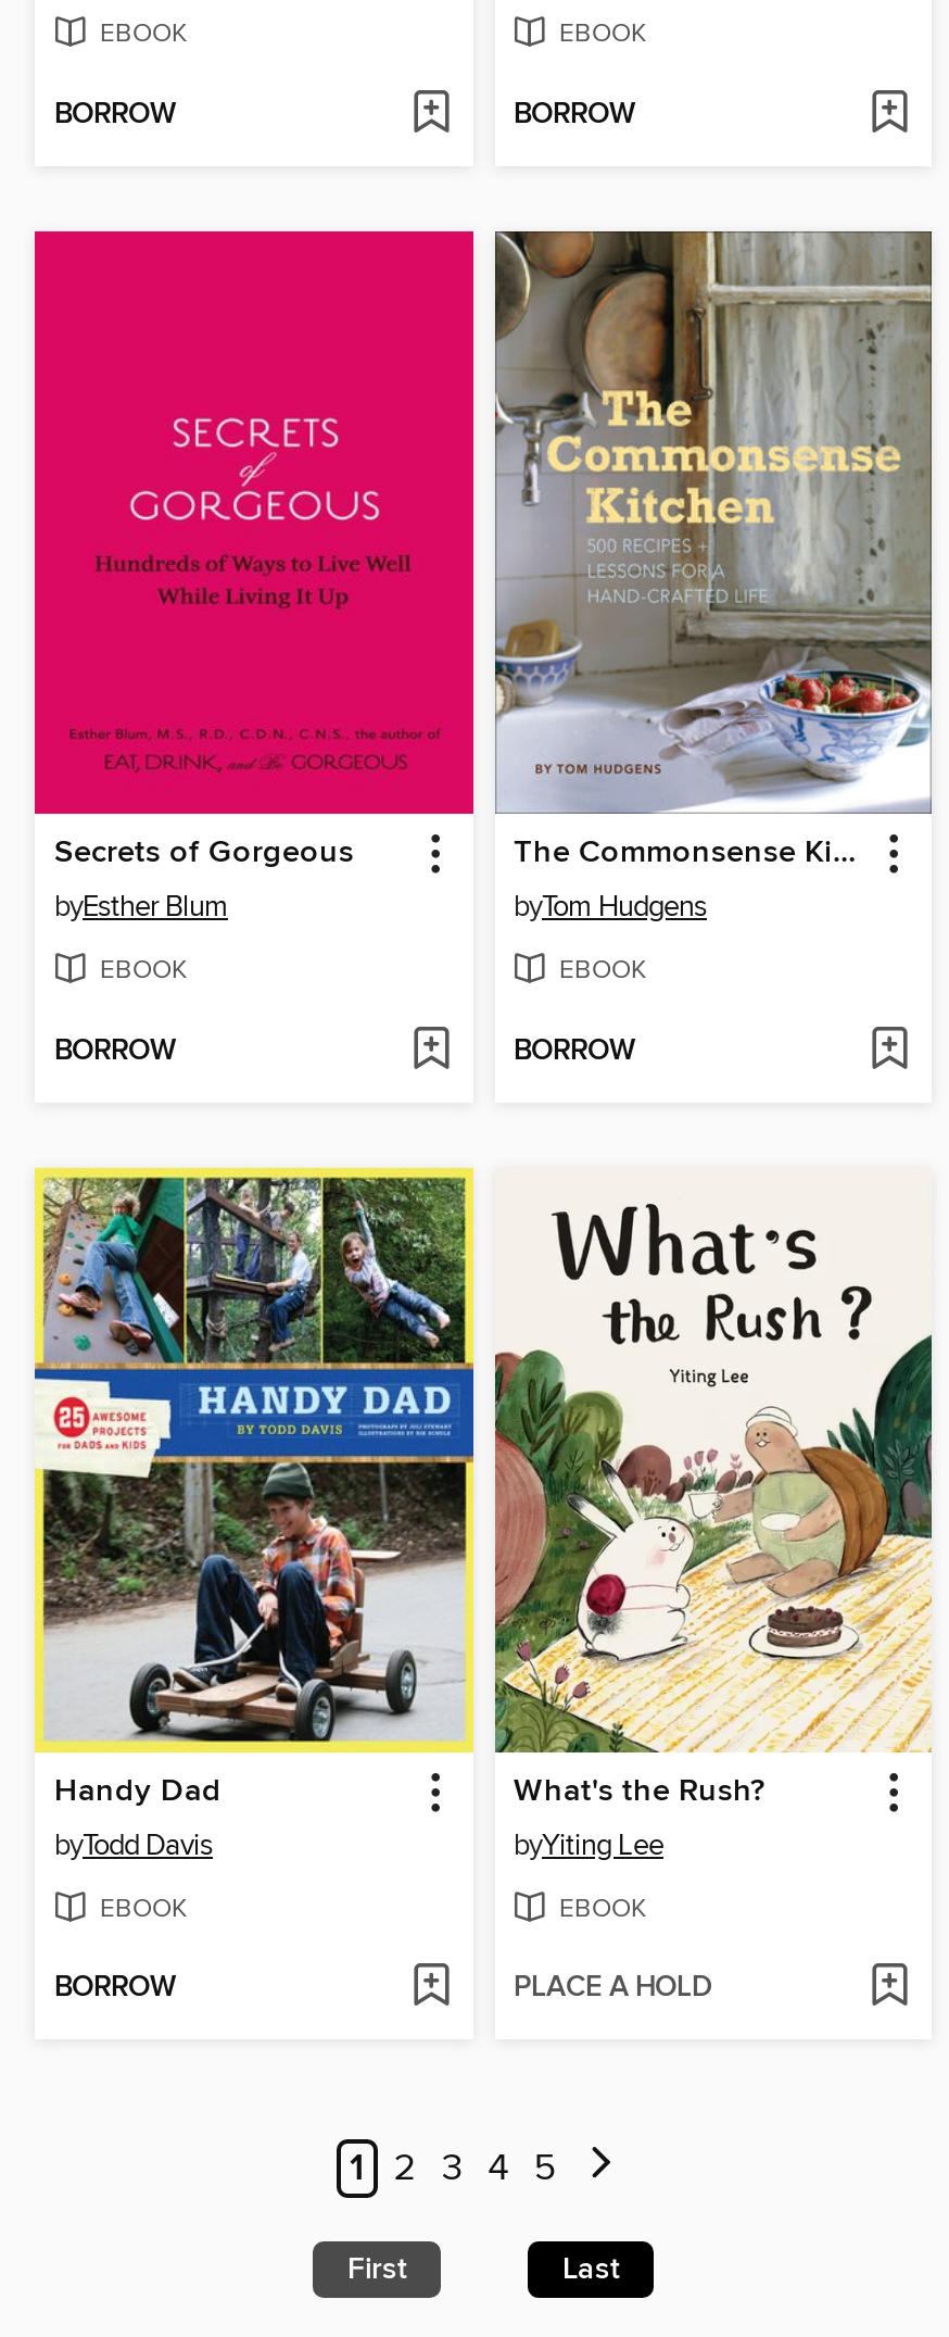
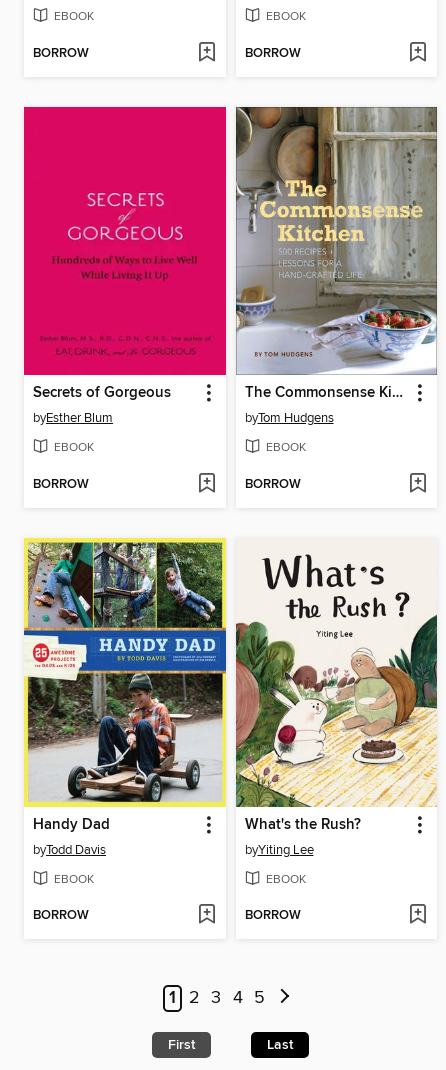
[514,1970,711,2007] PLACE A HOLD -> [244,907,300,924] BORROW

